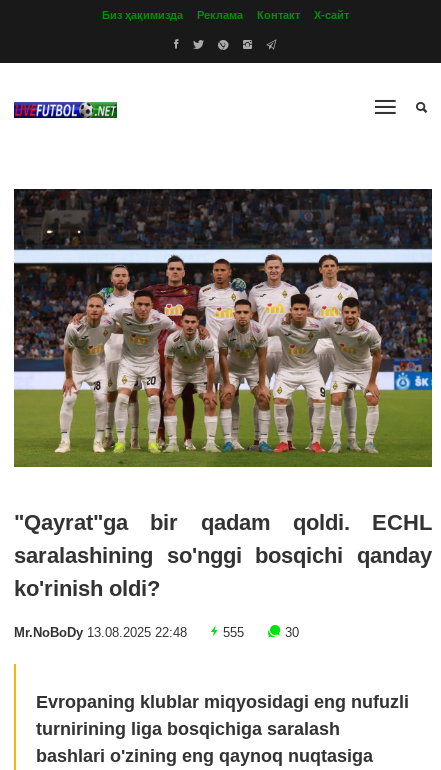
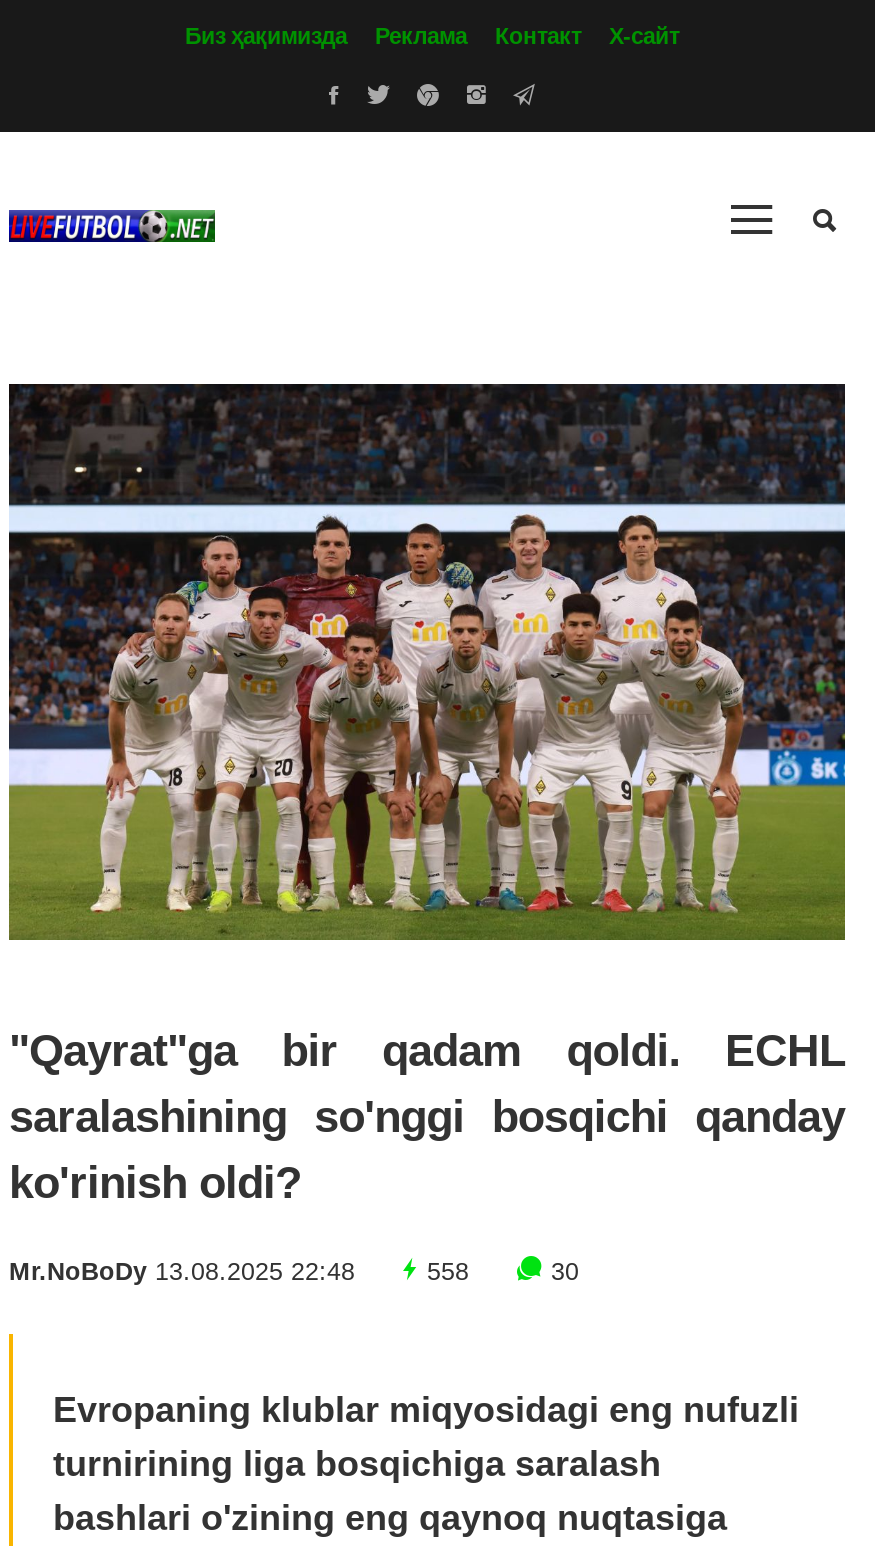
[223,626,244,640] 555 -> [427,1257,469,1285] 558

